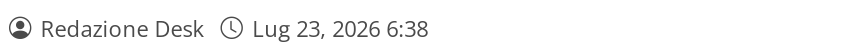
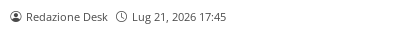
[41,13,428,43] Redazione Desk Lug 23, 2026 6:38 -> [26,9,226,24] Redazione Desk Lug 21, 2026 17:45

